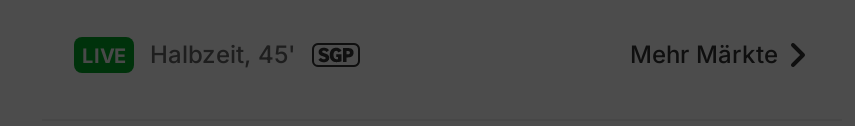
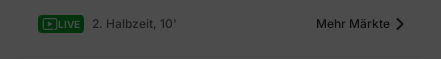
[150,39,296,69] Halbzeit, 45' -> [92,16,177,31] 2. Halbzeit, 10'

